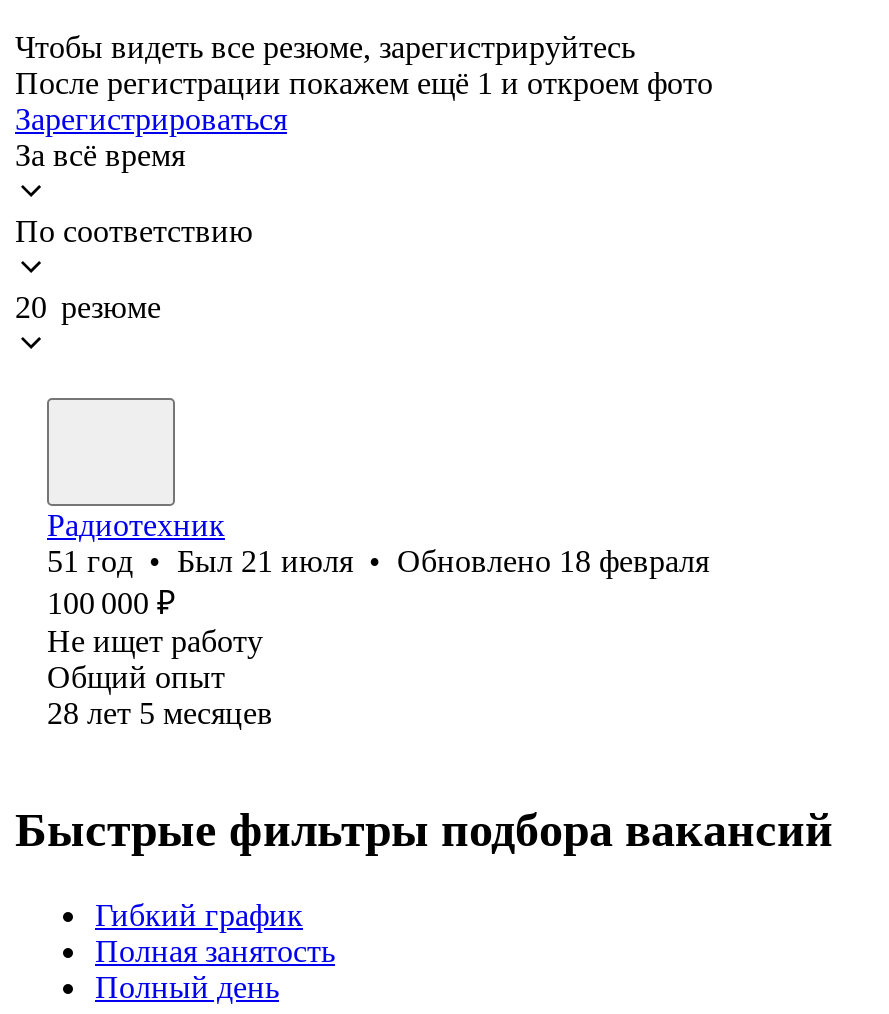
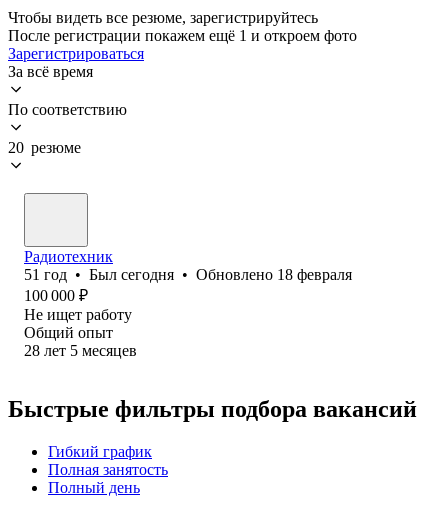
[47,544,709,578] 51 год • Был 21 июля • Обновлено 18 февраля -> [24,266,352,283] 51 год • Был сегодня • Обновлено 18 февраля

